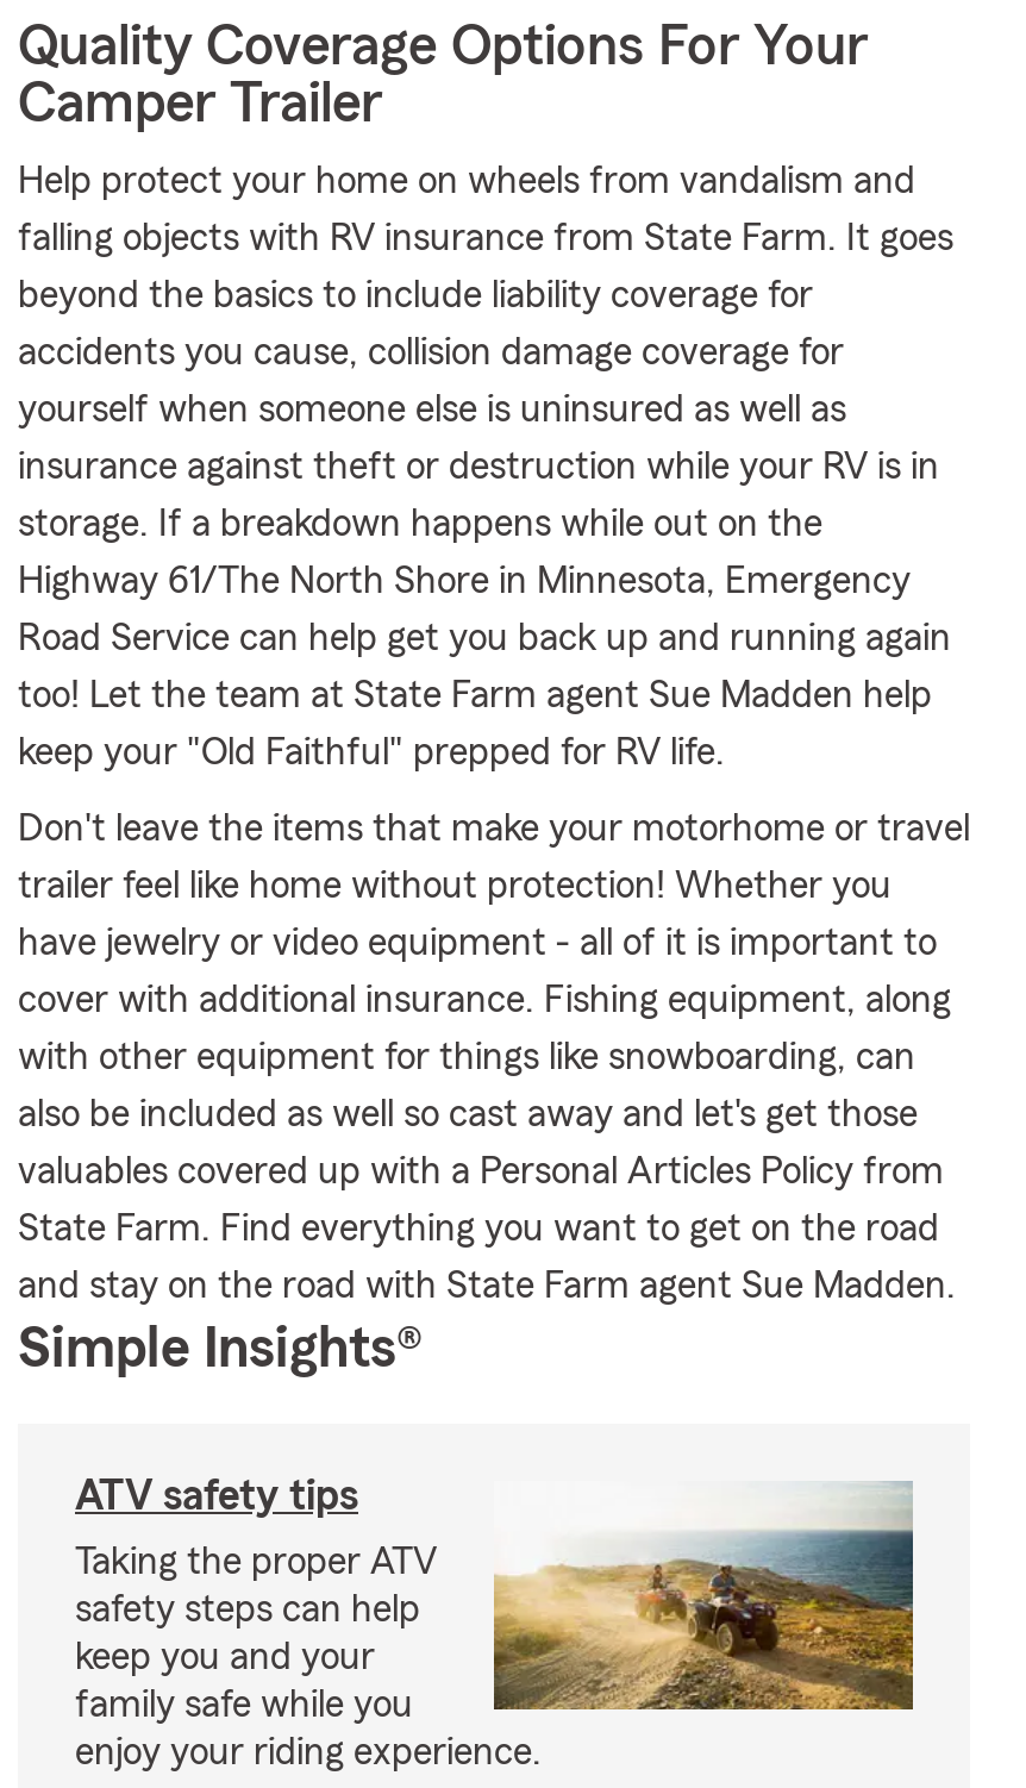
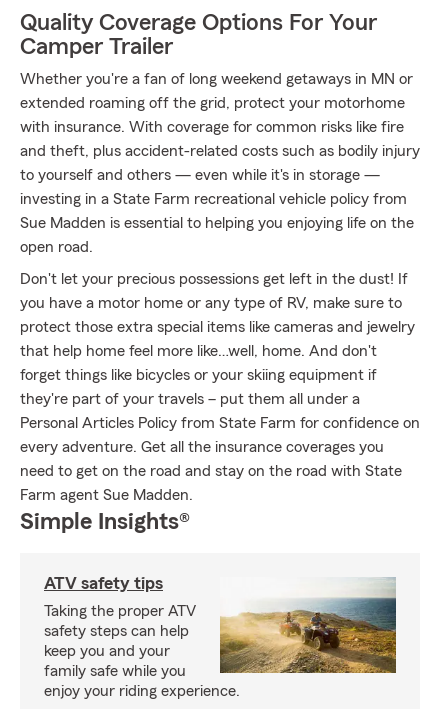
[18,162,970,1305] Help protect your home on wheels from vandalism and | falling objects with RV insurance from State Farm. It goes | beyond the basics to include liability coverage for | accidents you cause, collision damage coverage for | yourself when someone else is uninsured as well as | insurance against theft or destruction while your RV is in | storage. If a breakdown happens while out on the | Highway 61/The North Shore in Minnesota, Emergency | Road Service can help get you back up and running again | too! Let the team at State Farm agent Sue Madden help | keep your "Old Faithful" prepped for RV life. | Don't leave the items that make your motorhome or travel | trailer feel like home without protection! Whether you | have jewelry or video equipment - all of it is important to | cover with additional insurance. Fishing equipment, along | with other equipment for things like snowboarding, can | also be included as well so cast away and let's get those | valuables covered up with a Personal Articles Policy from | State Farm. Find everything you want to get on the road | and stay on the road with State Farm agent Sue Madden. -> [20,71,420,503] Whether you're a fan of long weekend getaways in MN or | extended roaming off the grid, protect your motorhome | with insurance. With coverage for common risks like fire | and theft, plus accident-related costs such as bodily injury | to yourself and others — even while it's in storage — | investing in a State Farm recreational vehicle policy from | Sue Madden is essential to helping you enjoying life on the | open road. | Don't let your precious possessions get left in the dust! If | you have a motor home or any type of RV, make sure to | protect those extra special items like cameras and jewelry | that help home feel more like…well, home. And don't | forget things like bicycles or your skiing equipment if | they're part of your travels – put them all under a | Personal Articles Policy from State Farm for confidence on | every adventure. Get all the insurance coverages you | need to get on the road and stay on the road with State | Farm agent Sue Madden.

